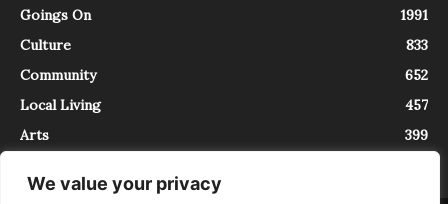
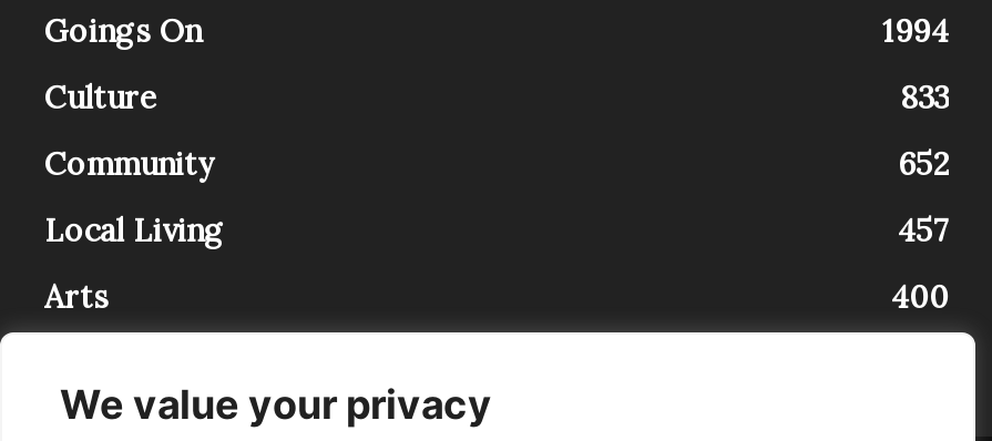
[400,6,428,24] 1991 -> [882,11,949,51] 1994
[405,126,428,144] 399 -> [891,277,949,316] 400

